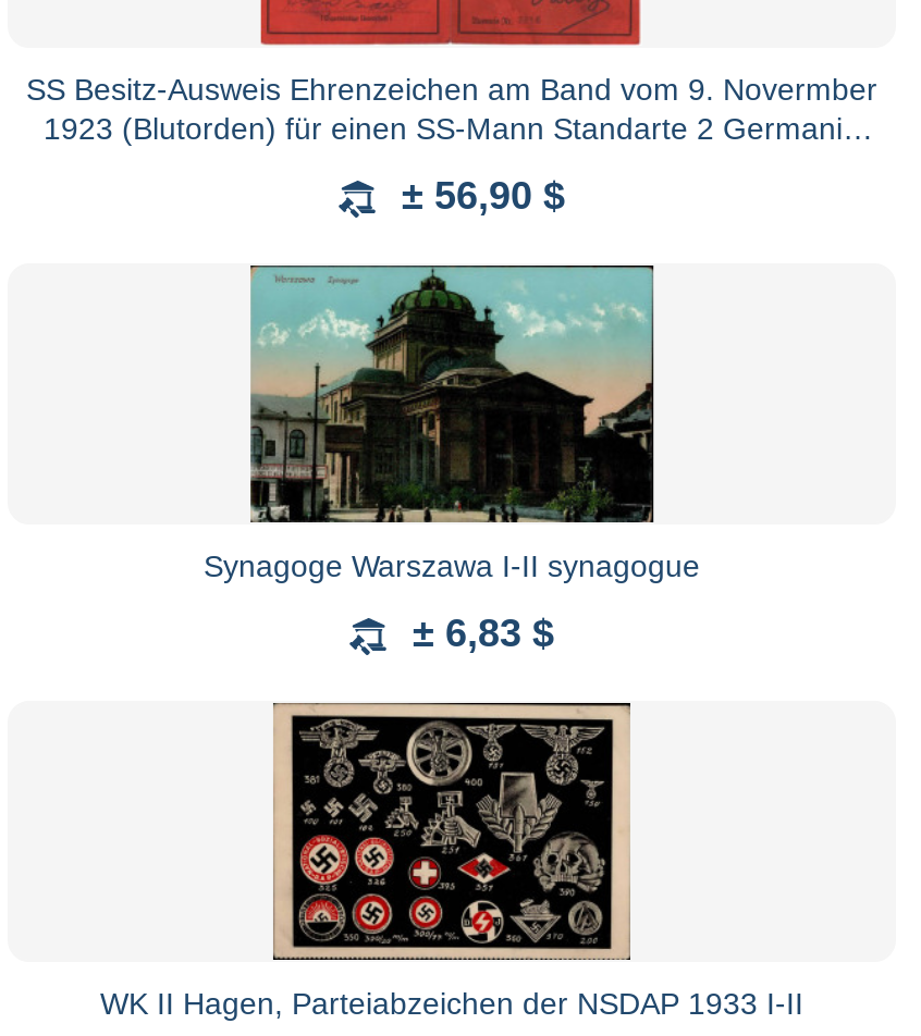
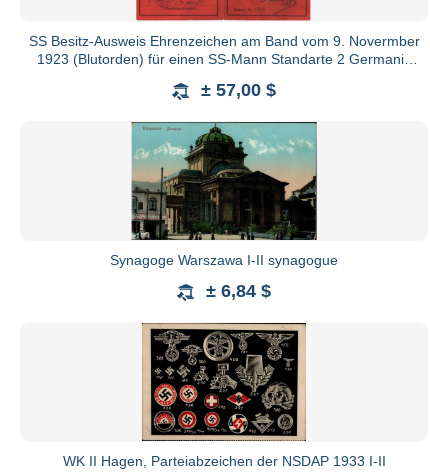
[402,174,565,218] ± 56,90 $ -> [201,80,276,100] ± 57,00 $
[413,612,554,655] ± 6,83 $ -> [206,281,271,301] ± 6,84 $

